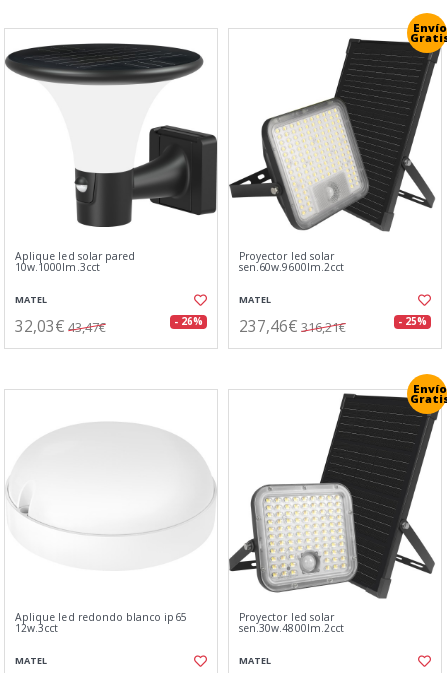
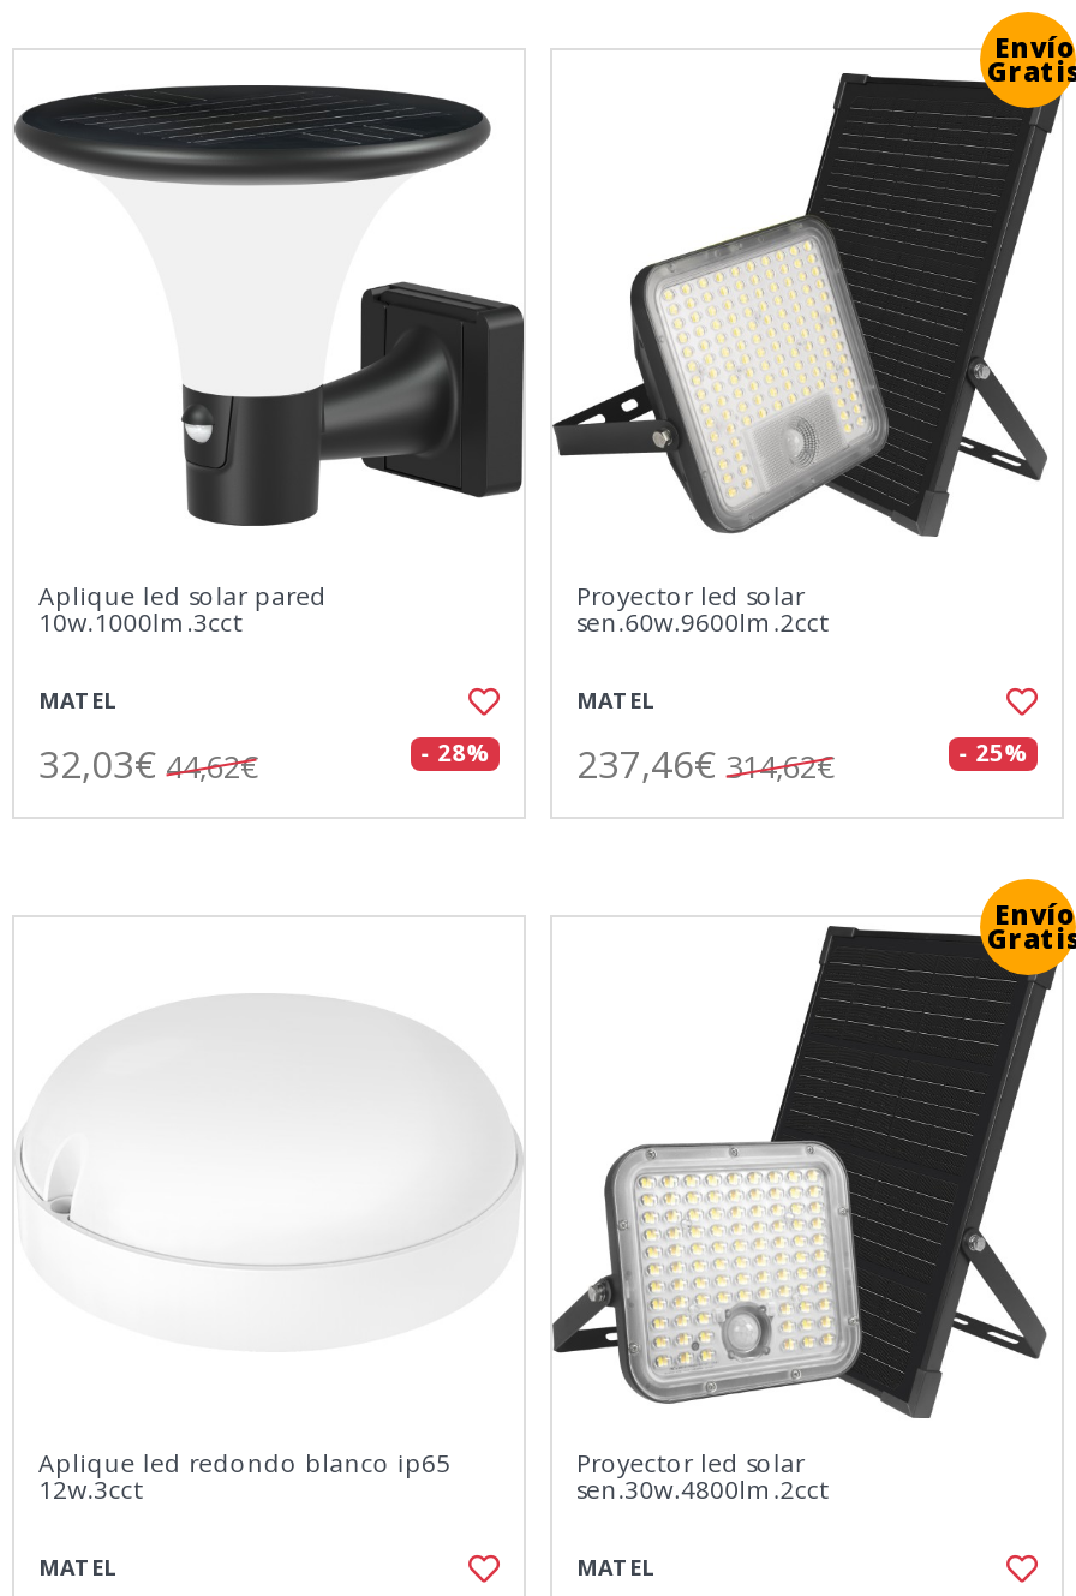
[15,315,106,337] 32,03€ 43,47€ -> [38,737,257,790] 32,03€ 44,62€
[174,315,203,328] - 26% -> [421,738,490,770] - 28%
[239,315,346,337] 237,46€ 316,21€ -> [576,737,833,790] 237,46€ 314,62€

